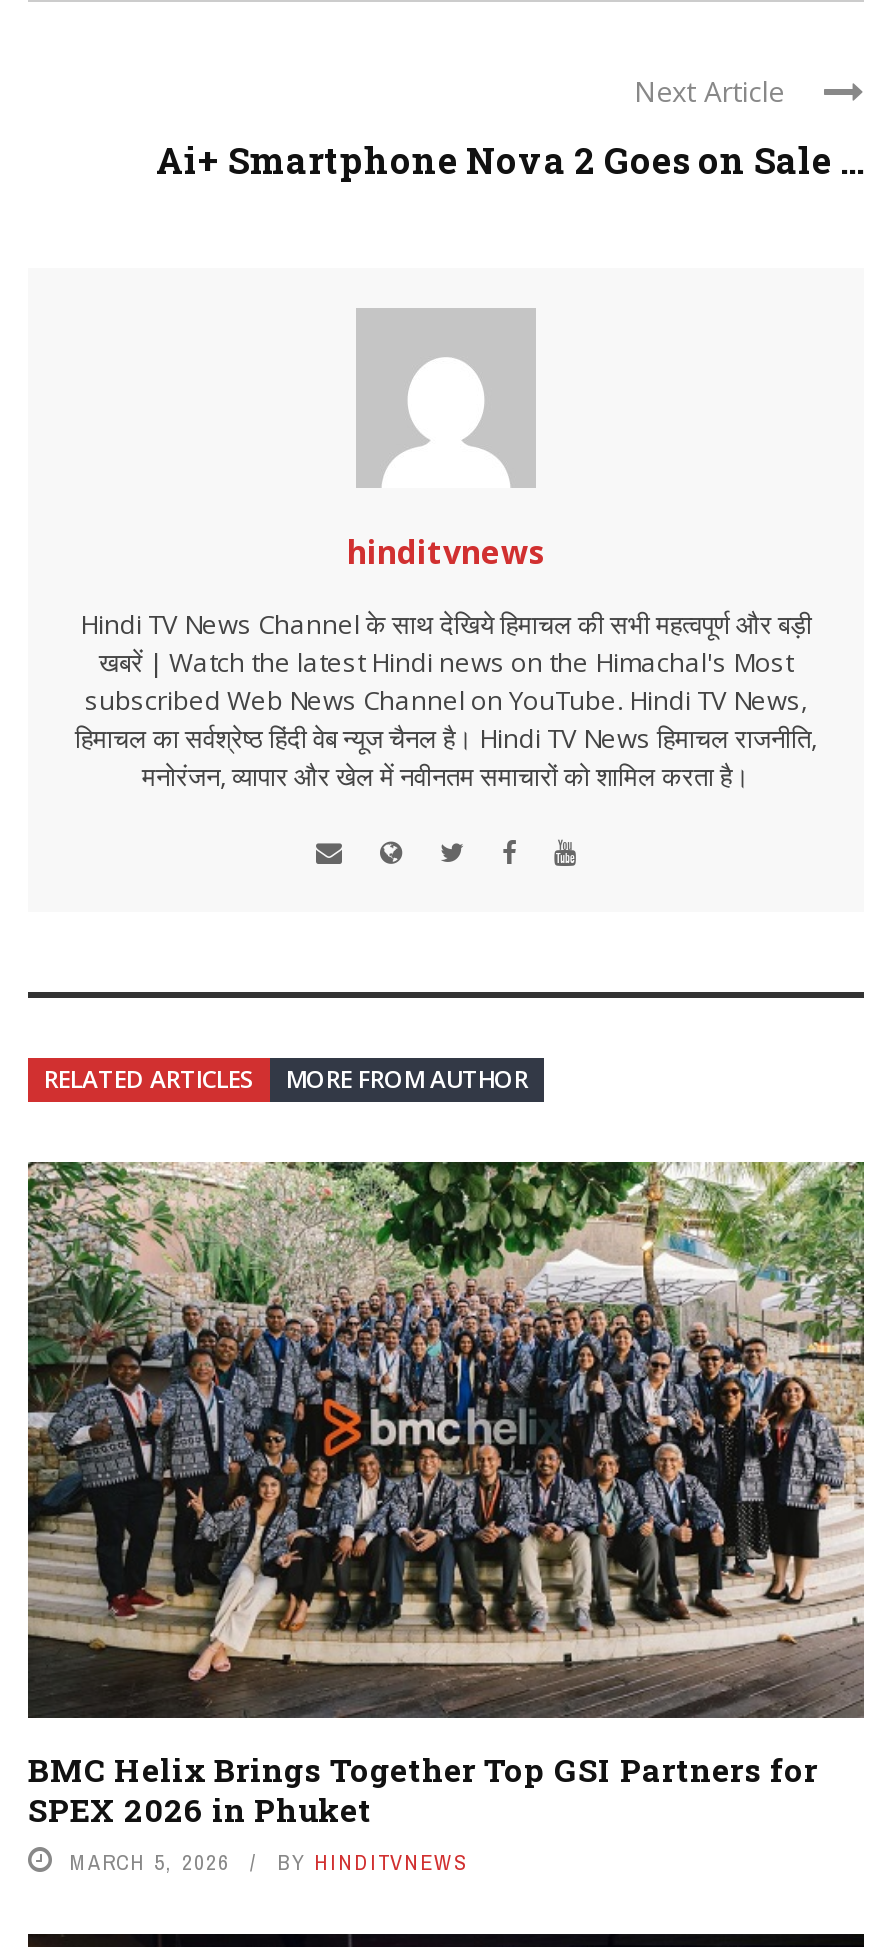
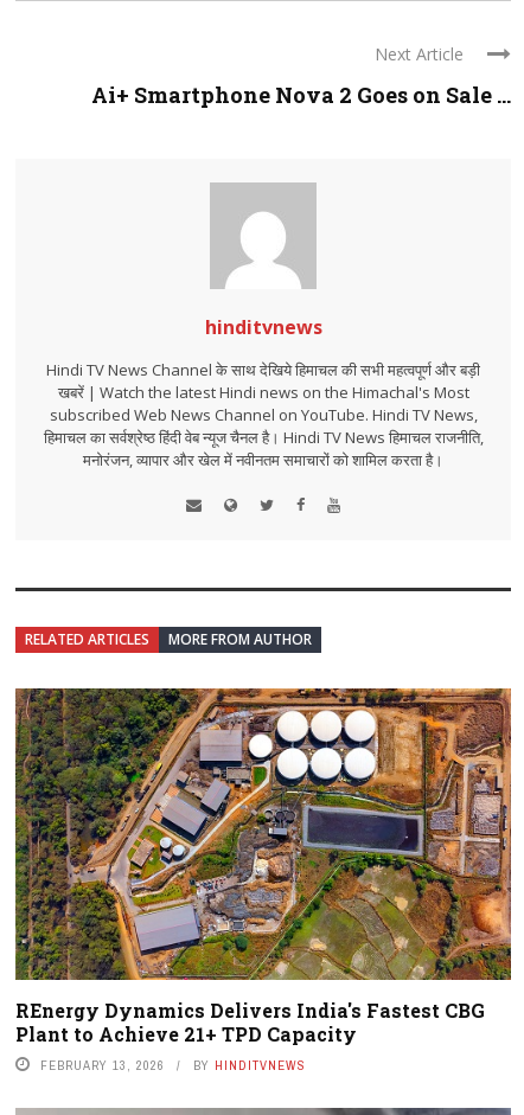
[26,1160,866,1877] [image] | BMC Helix Brings Together Top GSI Partners for | SPEX 2026 in Phuket | MARCH 5, 2026 -> [15,687,512,1073] [image] | REnergy Dynamics Delivers India's Fastest CBG | Plant to Achieve 21+ TPD Capacity | FEBRUARY 13, 2026

